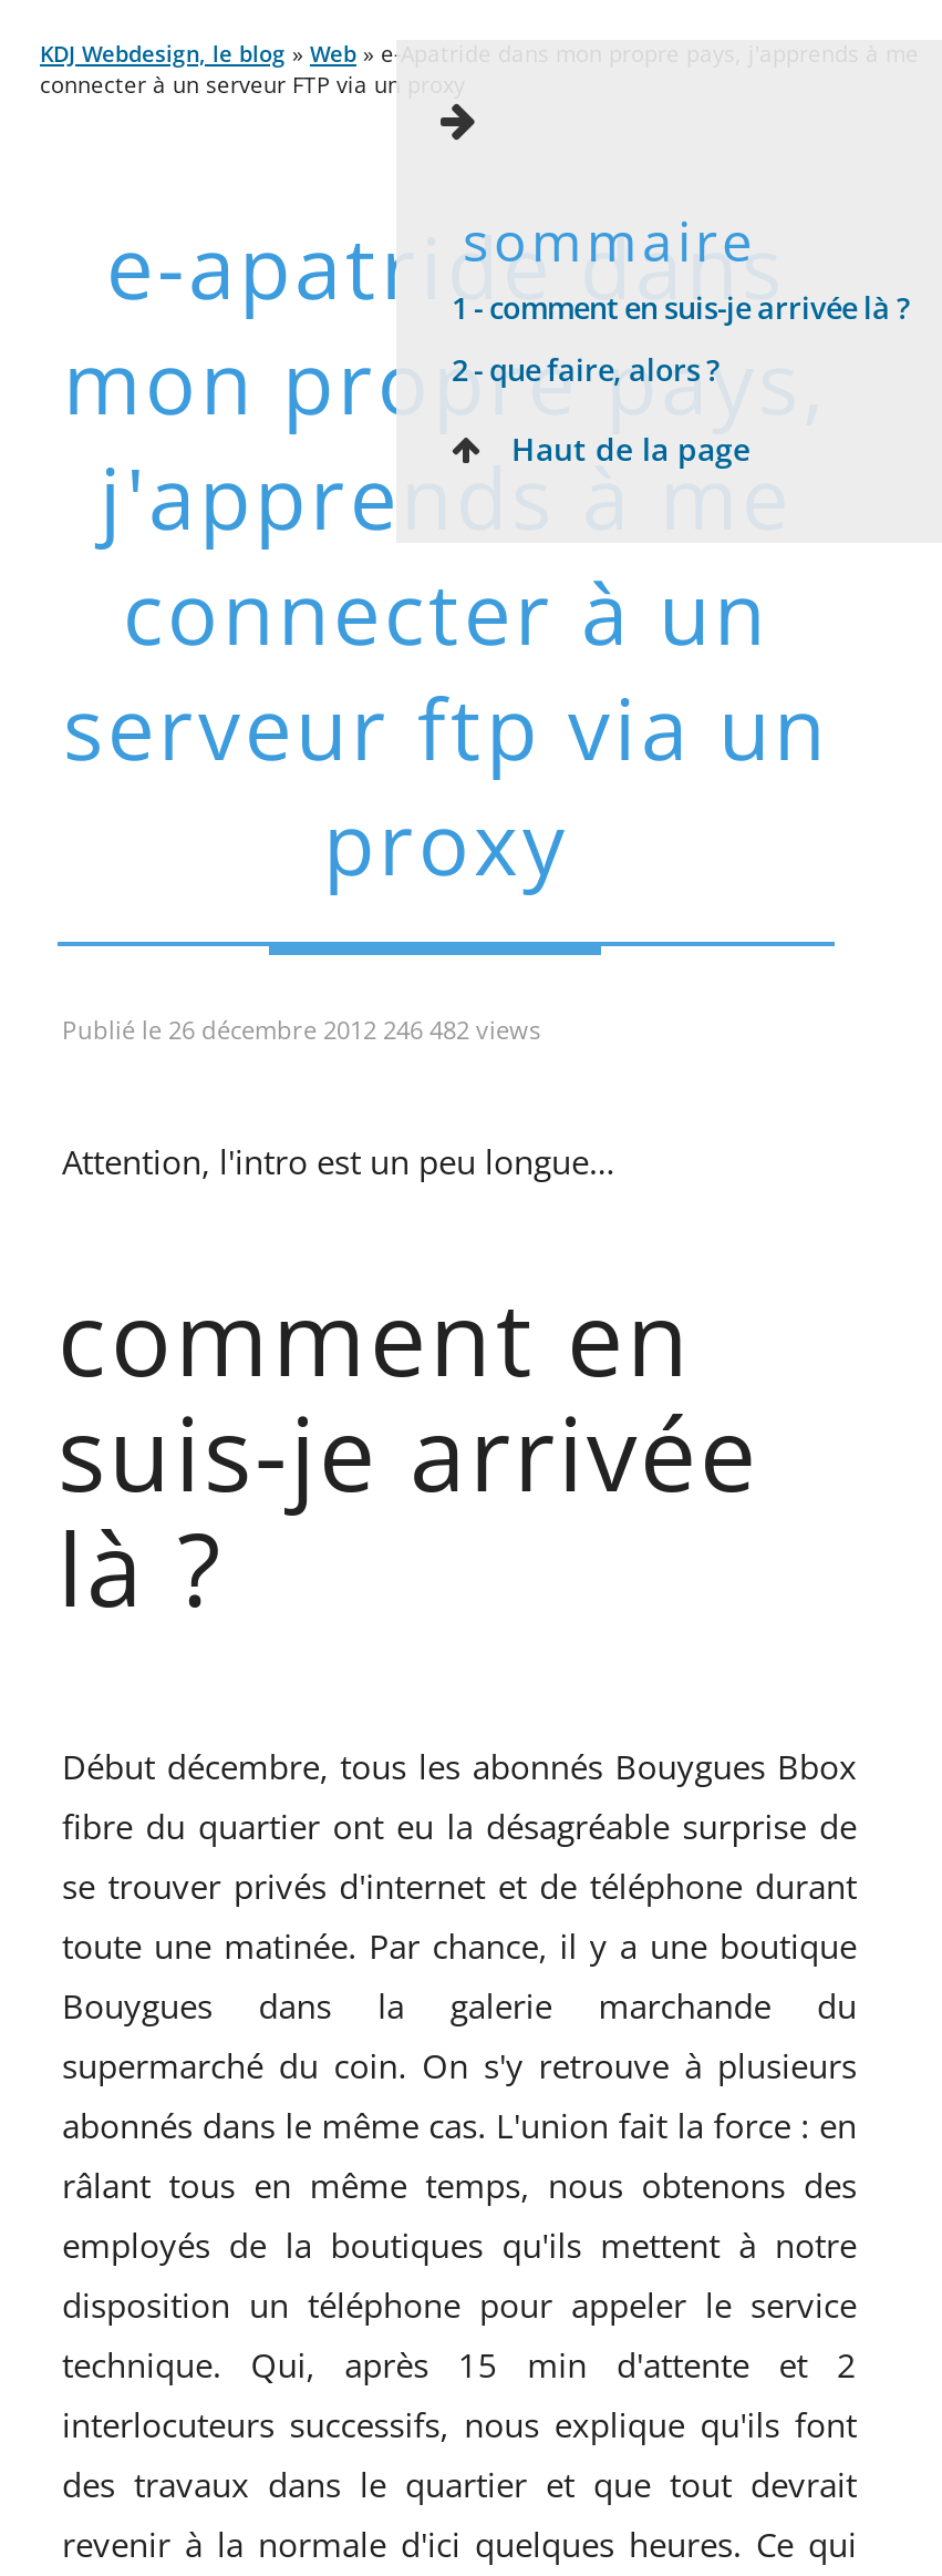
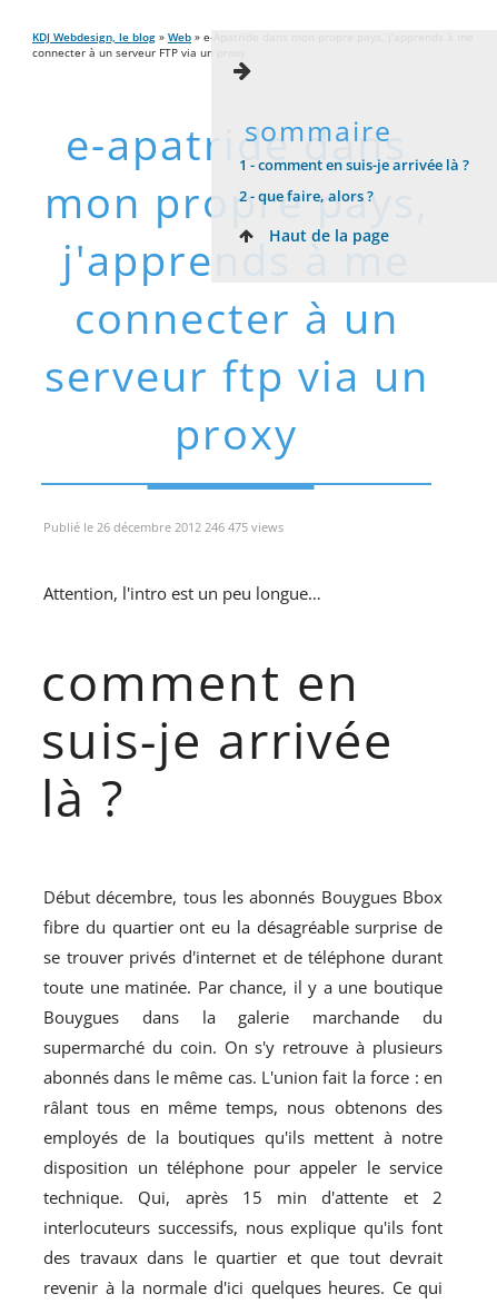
[62,1013,540,1046] Publié le 26 décembre 2012 246 482 views -> [43,518,284,535] Publié le 26 décembre 2012 246 475 views

